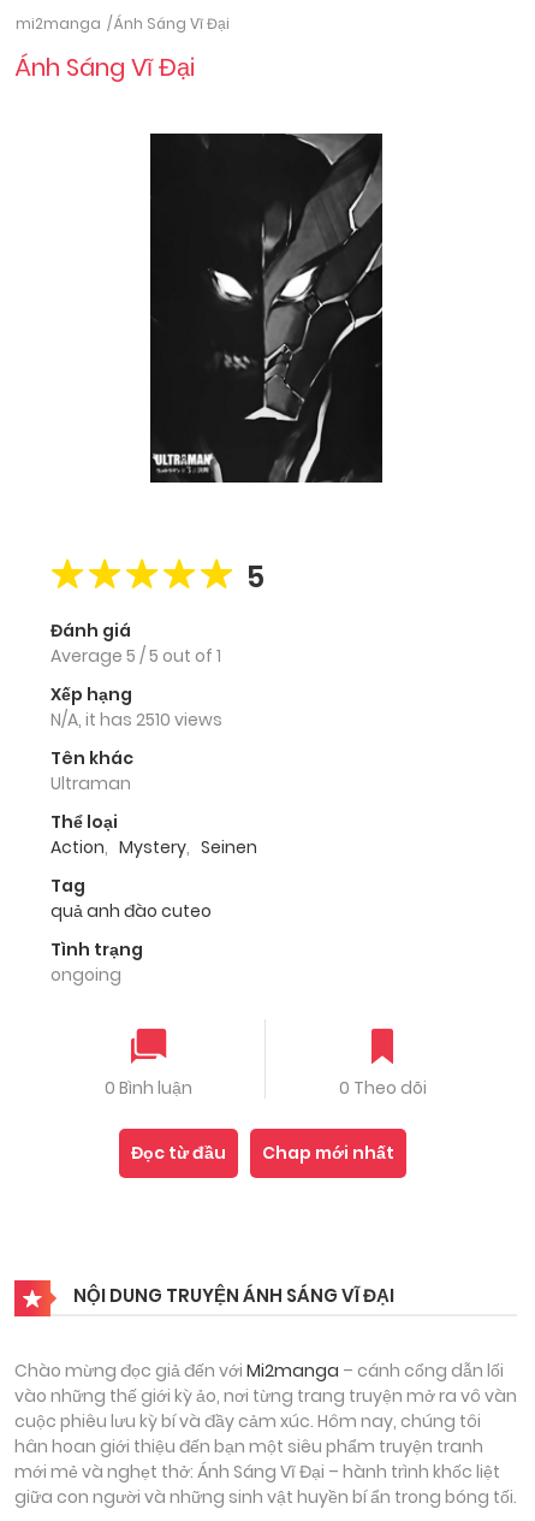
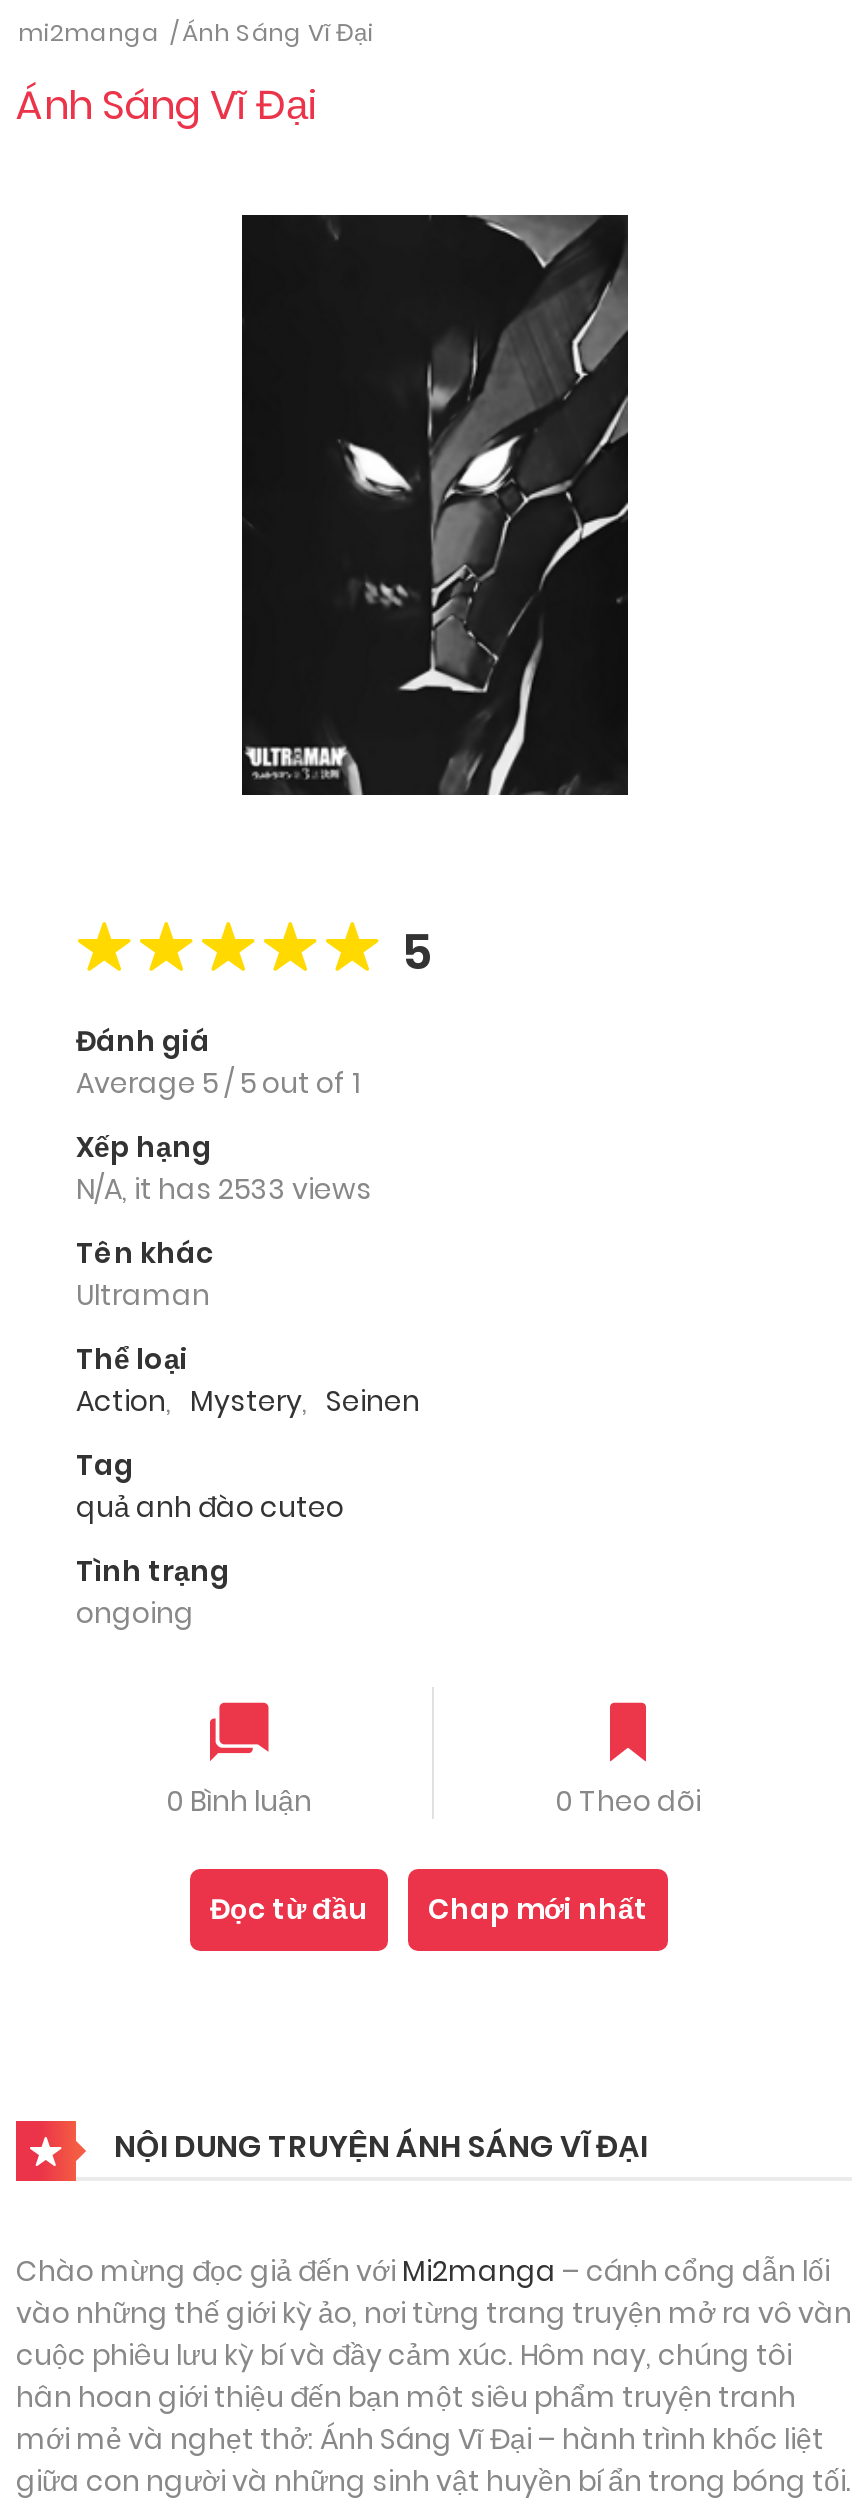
[50,708,222,732] N/A, it has 2510 views -> [76,1170,372,1210] N/A, it has 2533 views

